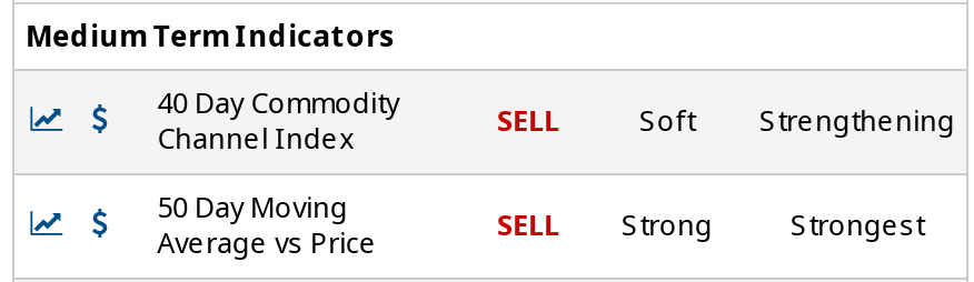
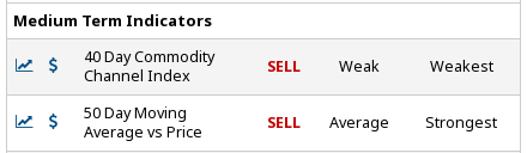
[640,103,955,141] Soft | Strengthening -> [338,57,493,77] Weak | Weakest
[622,207,713,245] Strong -> [329,113,389,133] Average

